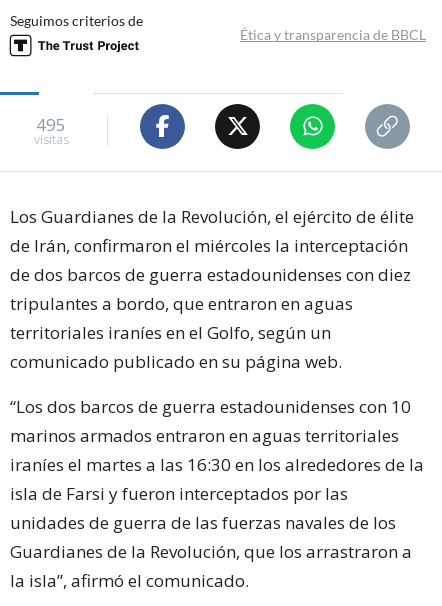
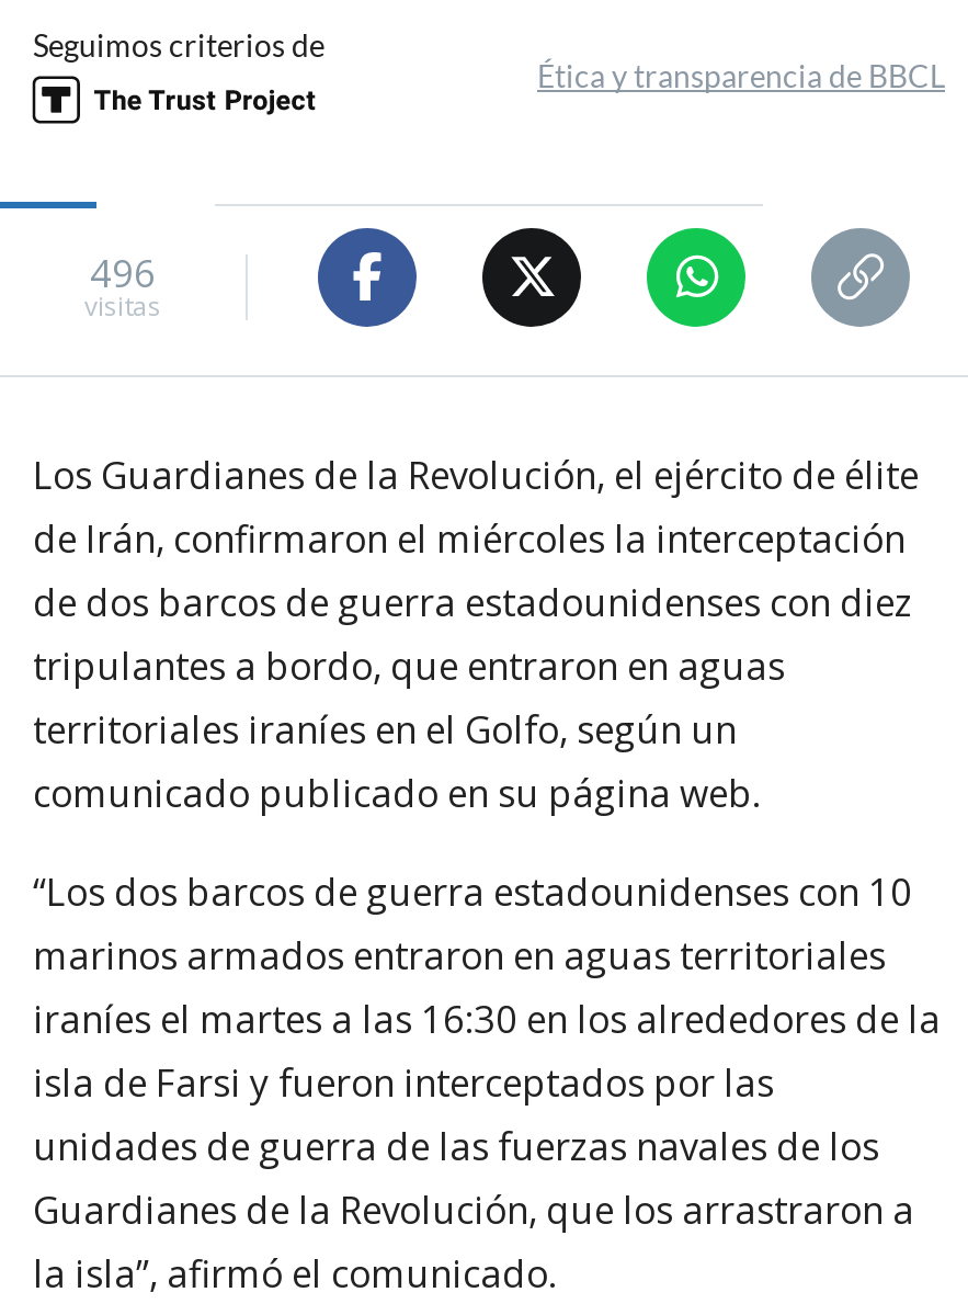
[36,113,66,136] 495 -> [90,249,156,299] 496

